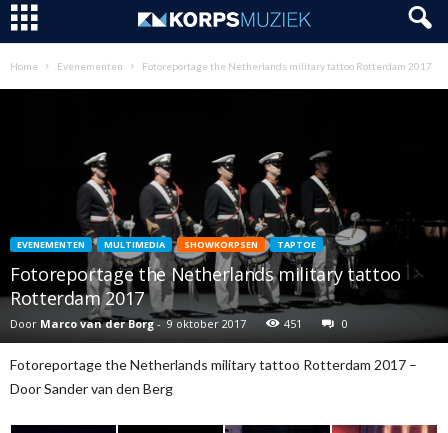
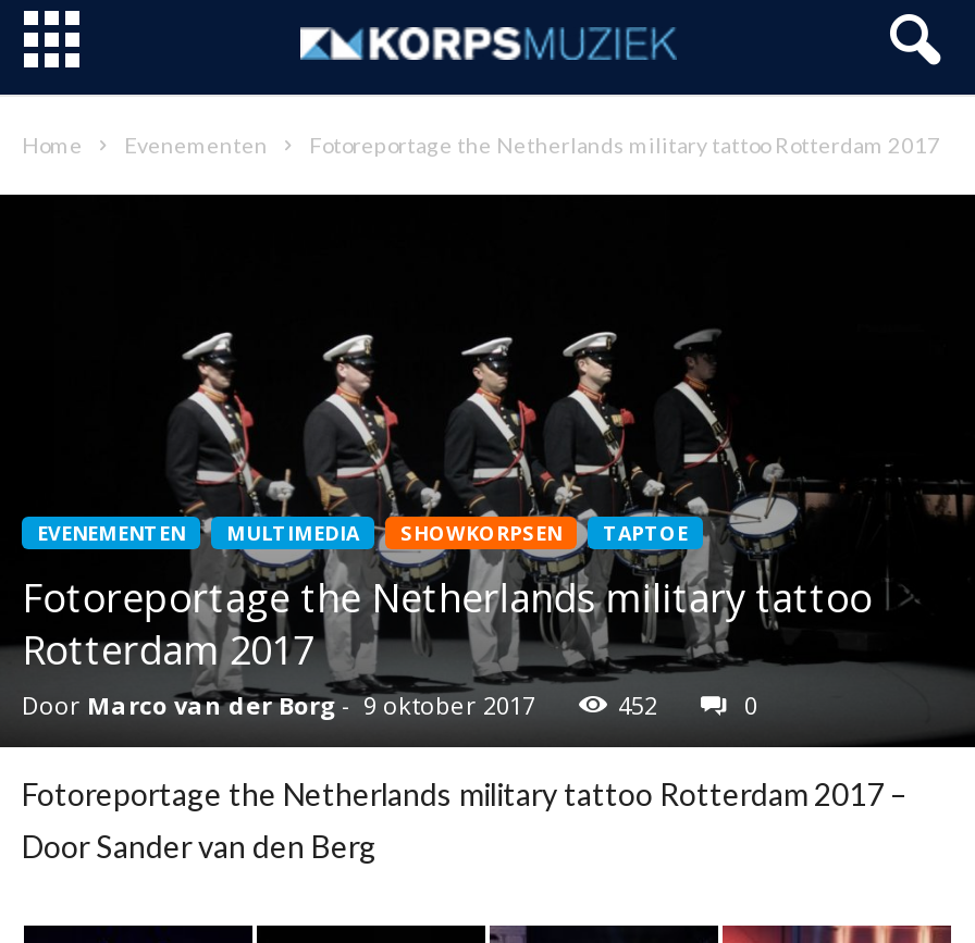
[284,316,302,331] 451 -> [618,690,657,722] 452

